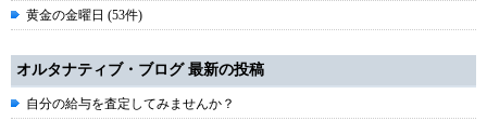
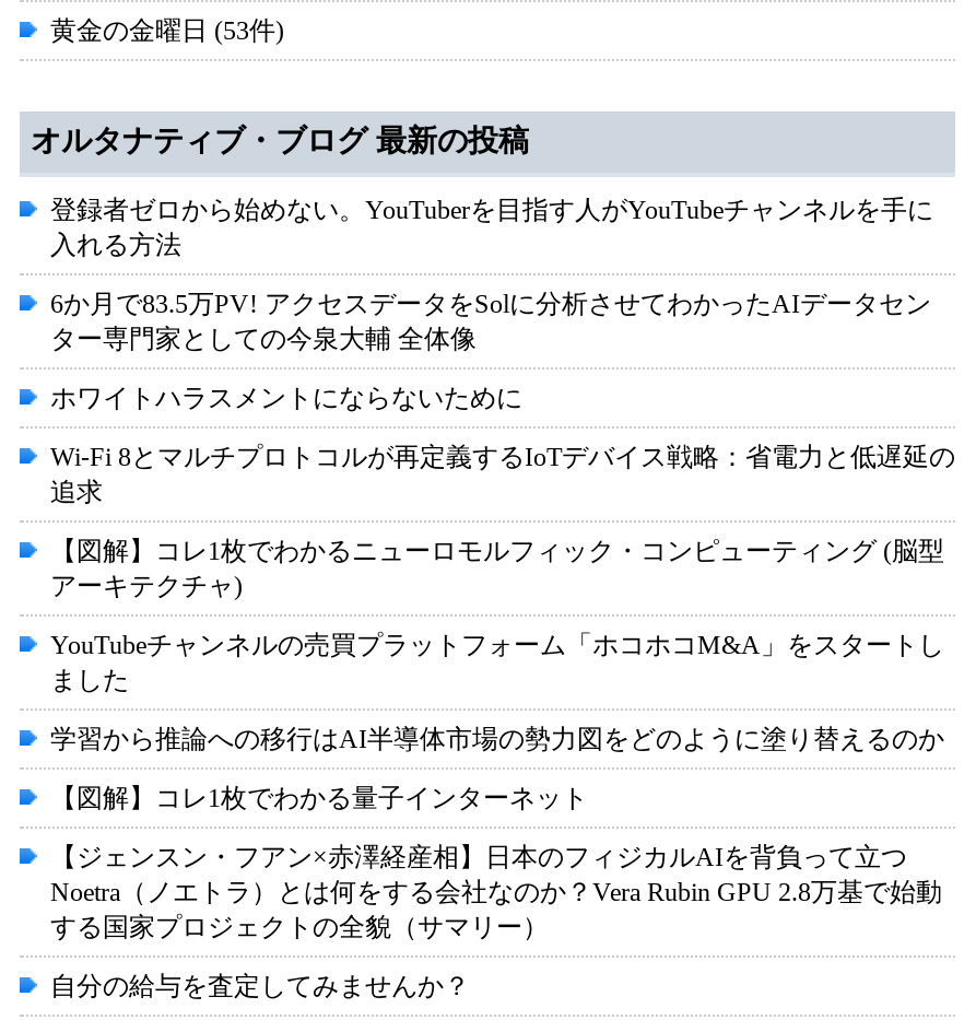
none -> [50,195,955,942] 登録者ゼロから始めない。YouTuberを目指す人がYouTubeチャンネルを手に | 入れる方法 | 6か月で83.5万PV! アクセスデータをSolに分析させてわかったAIデータセン | ター専門家としての今泉大輔 全体像 | ホワイトハラスメントにならないために | Wi-Fi 8とマルチプロトコルが再定義するIoTデバイス戦略：省電力と低遅延の | 追求 | 【図解】コレ1枚でわかるニューロモルフィック・コンピューティング (脳型 | アーキテクチャ) | YouTubeチャンネルの売買プラットフォーム「ホコホコM&A」をスタートし | ました | 学習から推論への移行はAI半導体市場の勢力図をどのように塗り替えるのか | 【図解】コレ1枚でわかる量子インターネット | 【ジェンスン・フアン×赤澤経産相】日本のフィジカルAIを背負って立つ | Noetra（ノエトラ）とは何をする会社なのか？Vera Rubin GPU 2.8万基で始動 | する国家プロジェクトの全貌（サマリー）

